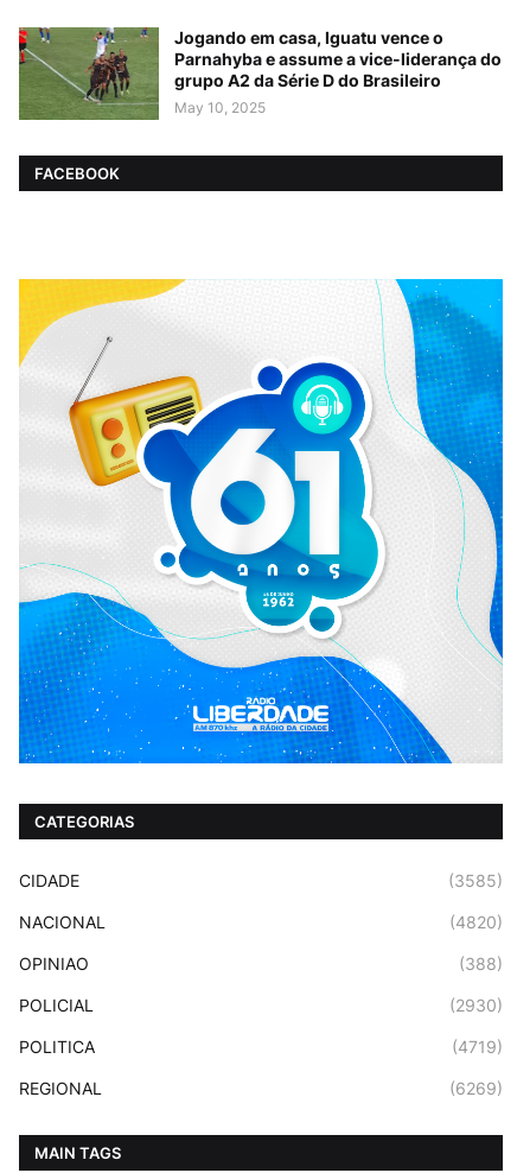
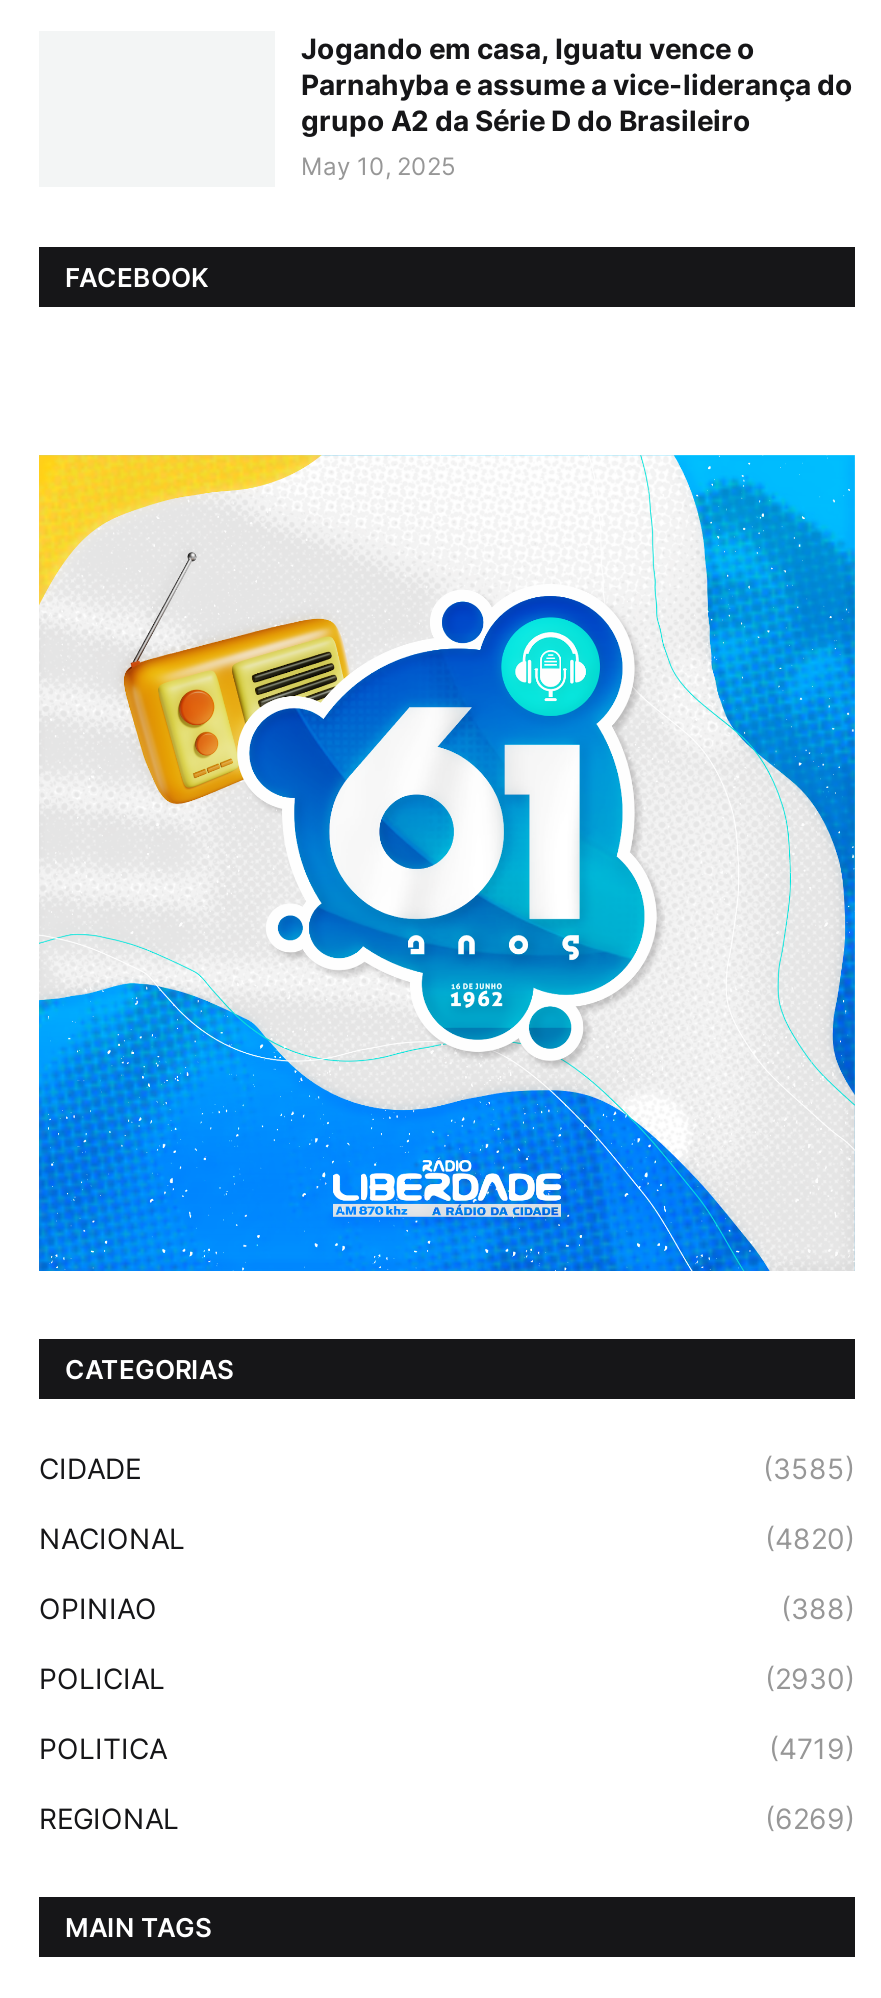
[18,26,160,121] [image] -> none

